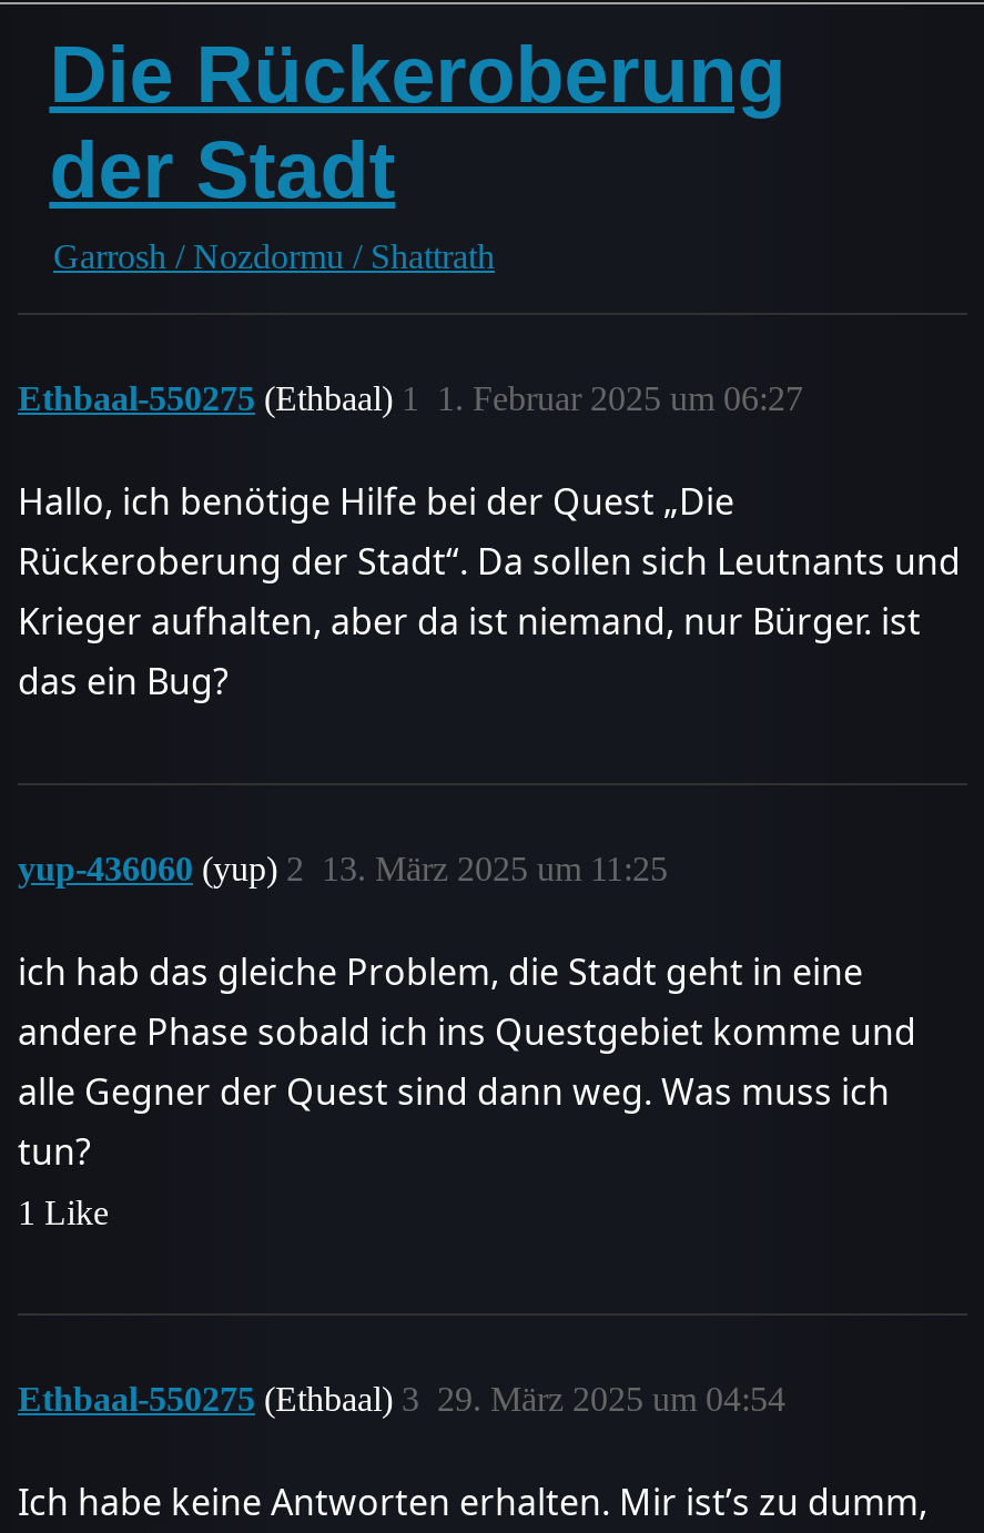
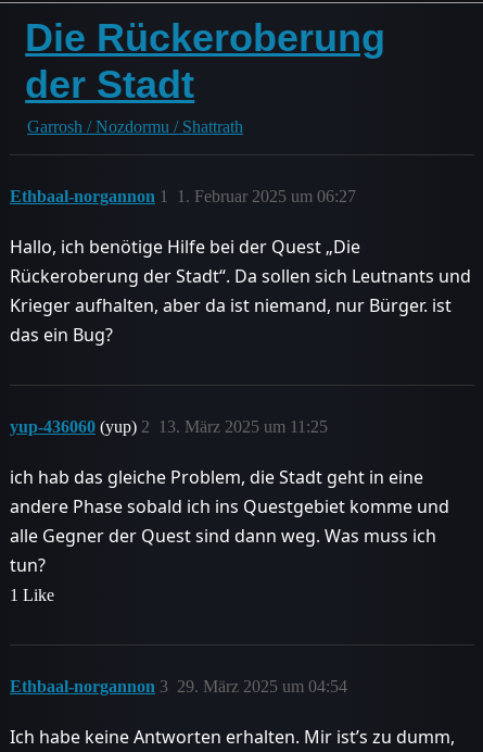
[18,379,393,417] Ethbaal-550275 (Ethbaal) -> [10,187,155,205] Ethbaal-norgannon
[18,1380,393,1418] Ethbaal-550275 (Ethbaal) -> [10,677,155,695] Ethbaal-norgannon

